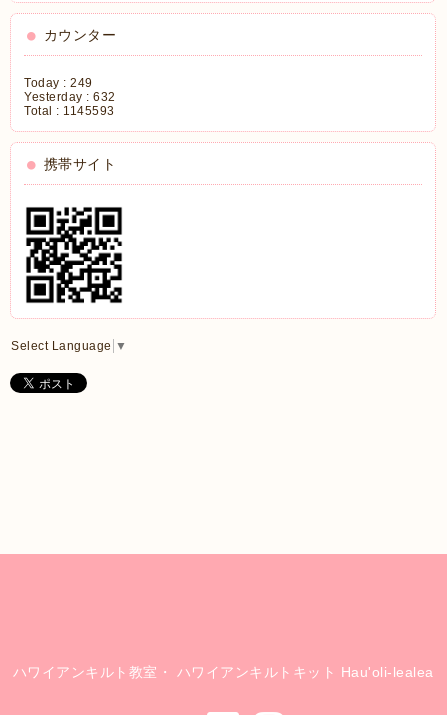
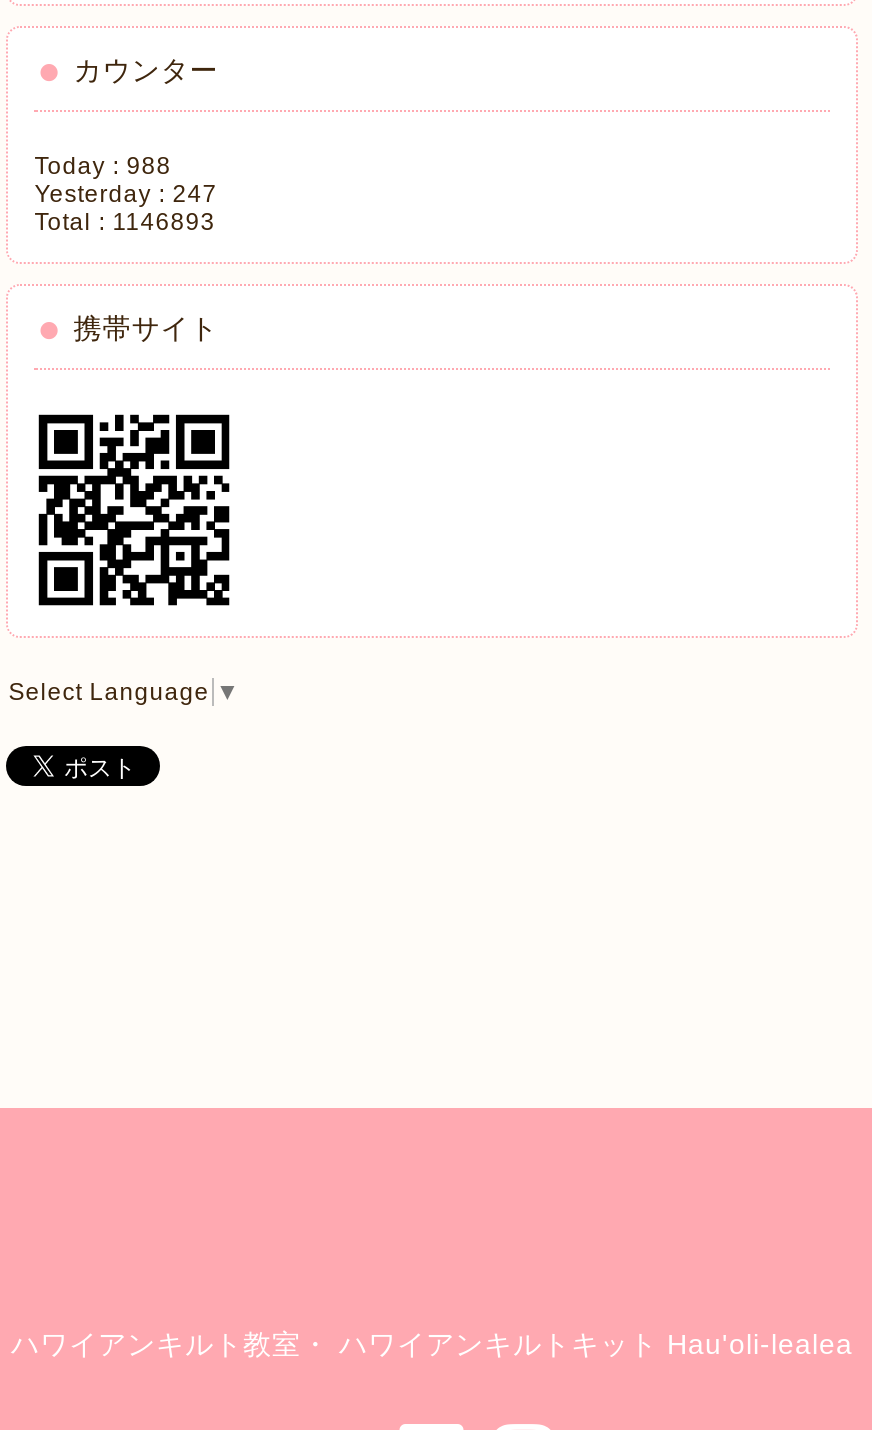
[24,76,93,90] Today : 249 -> [34,152,171,180] Today : 988
[24,90,116,104] Yesterday : 632 -> [34,180,217,208] Yesterday : 247
[24,104,115,118] Total : 1145593 -> [34,208,215,236] Total : 1146893

